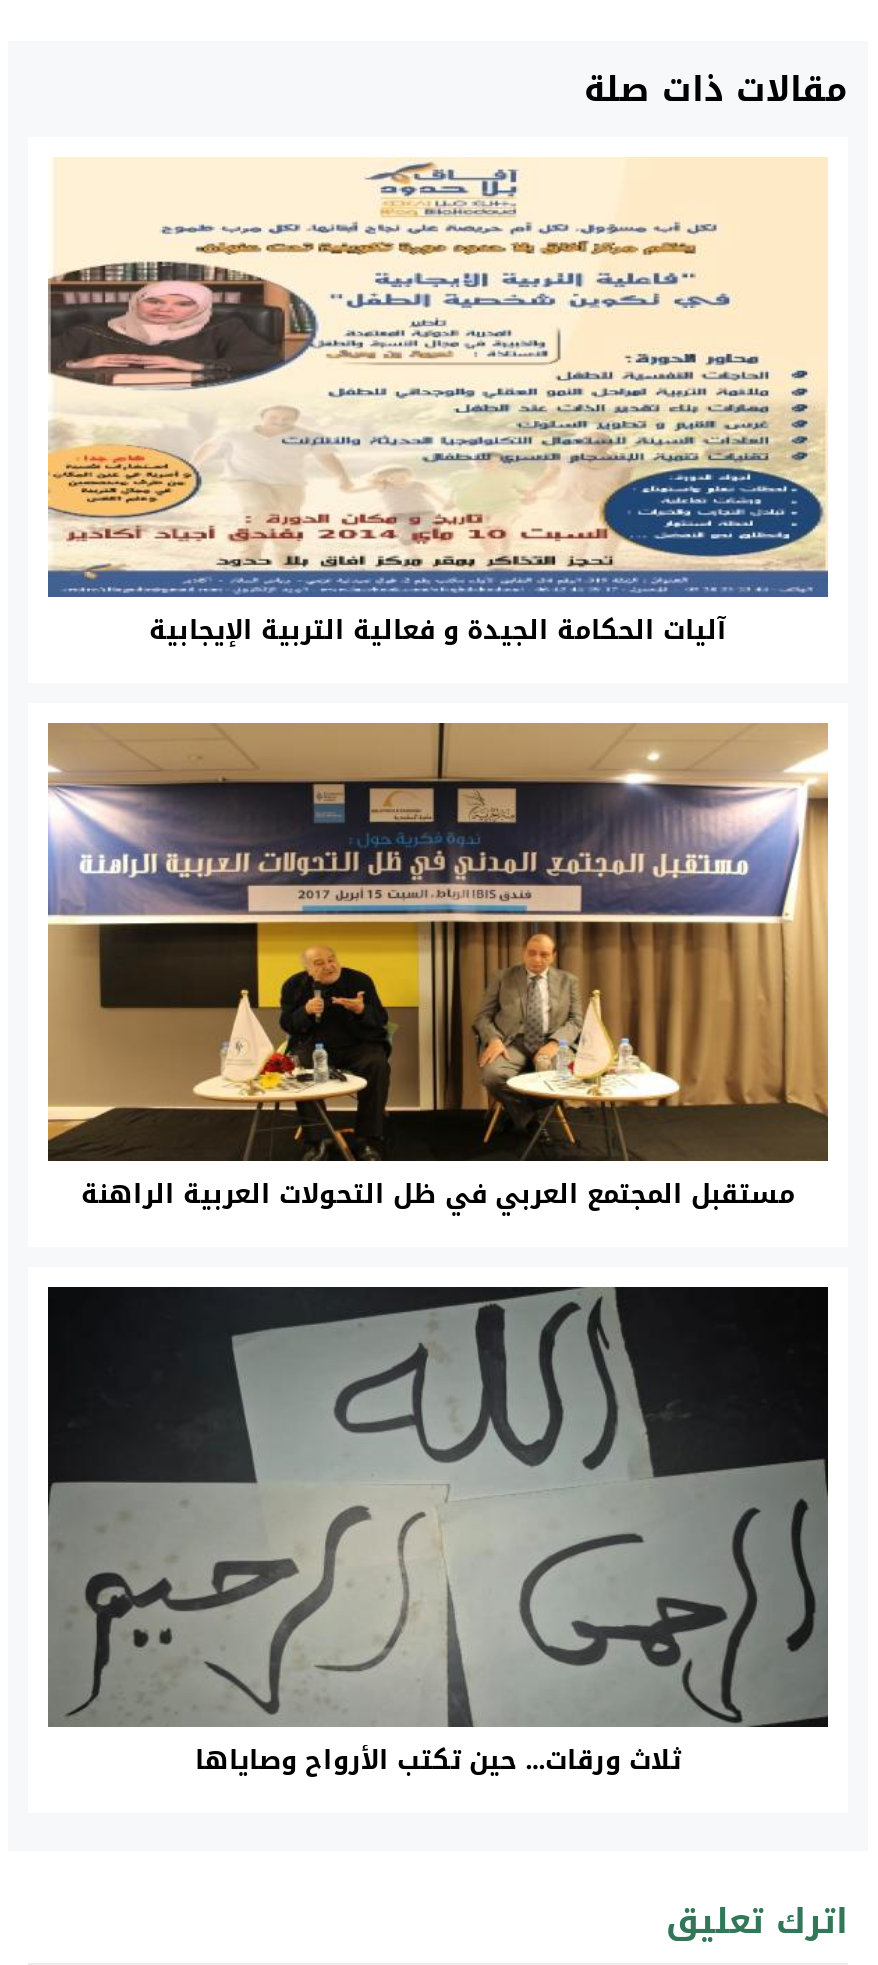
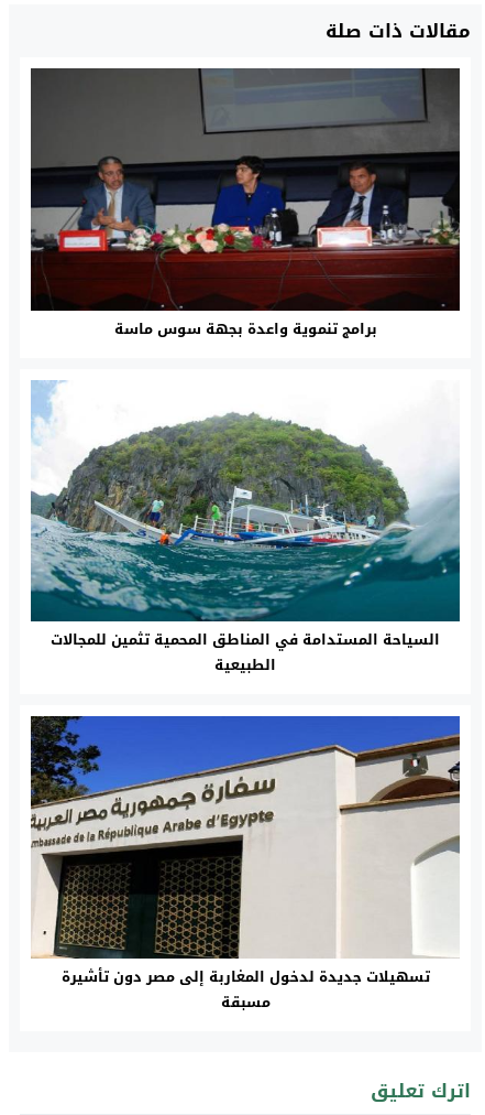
[46,157,830,655] [image] | آليات الحكامة الجيدة و فعالية التربية الإيجابية -> [30,67,461,342] [image] | برامج تنموية واعدة بجهة سوس ماسة
[46,721,830,1219] [image] | مستقبل المجتمع العربي في ظل التحولات العربية الراهنة -> [30,380,461,679] [image] | السياحة المستدامة في المناطق المحمية تثمين للمجالات | الطبيعية
[48,1285,830,1784] [image] | ثلاث ورقات… حين تكتب الأرواح وصاياها -> [31,715,461,1015] [image] | تسهيلات جديدة لدخول المغاربة إلى مصر دون تأشيرة | مسبقة

